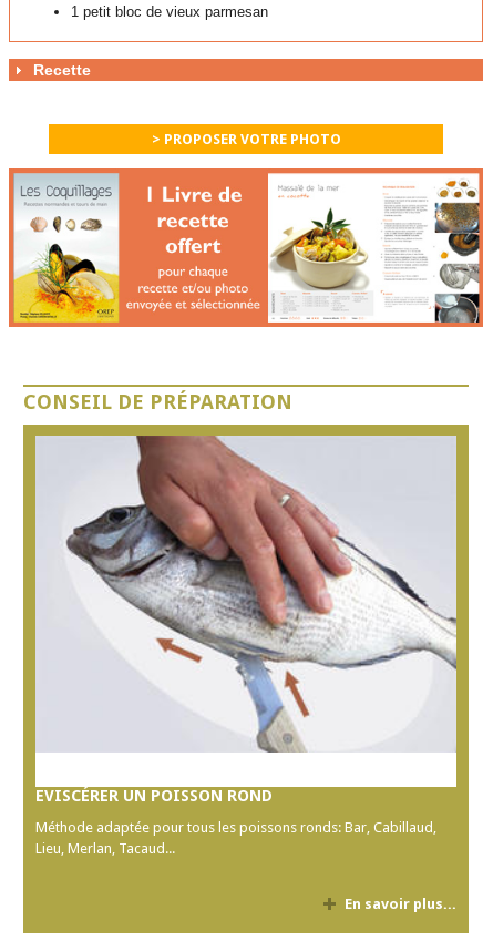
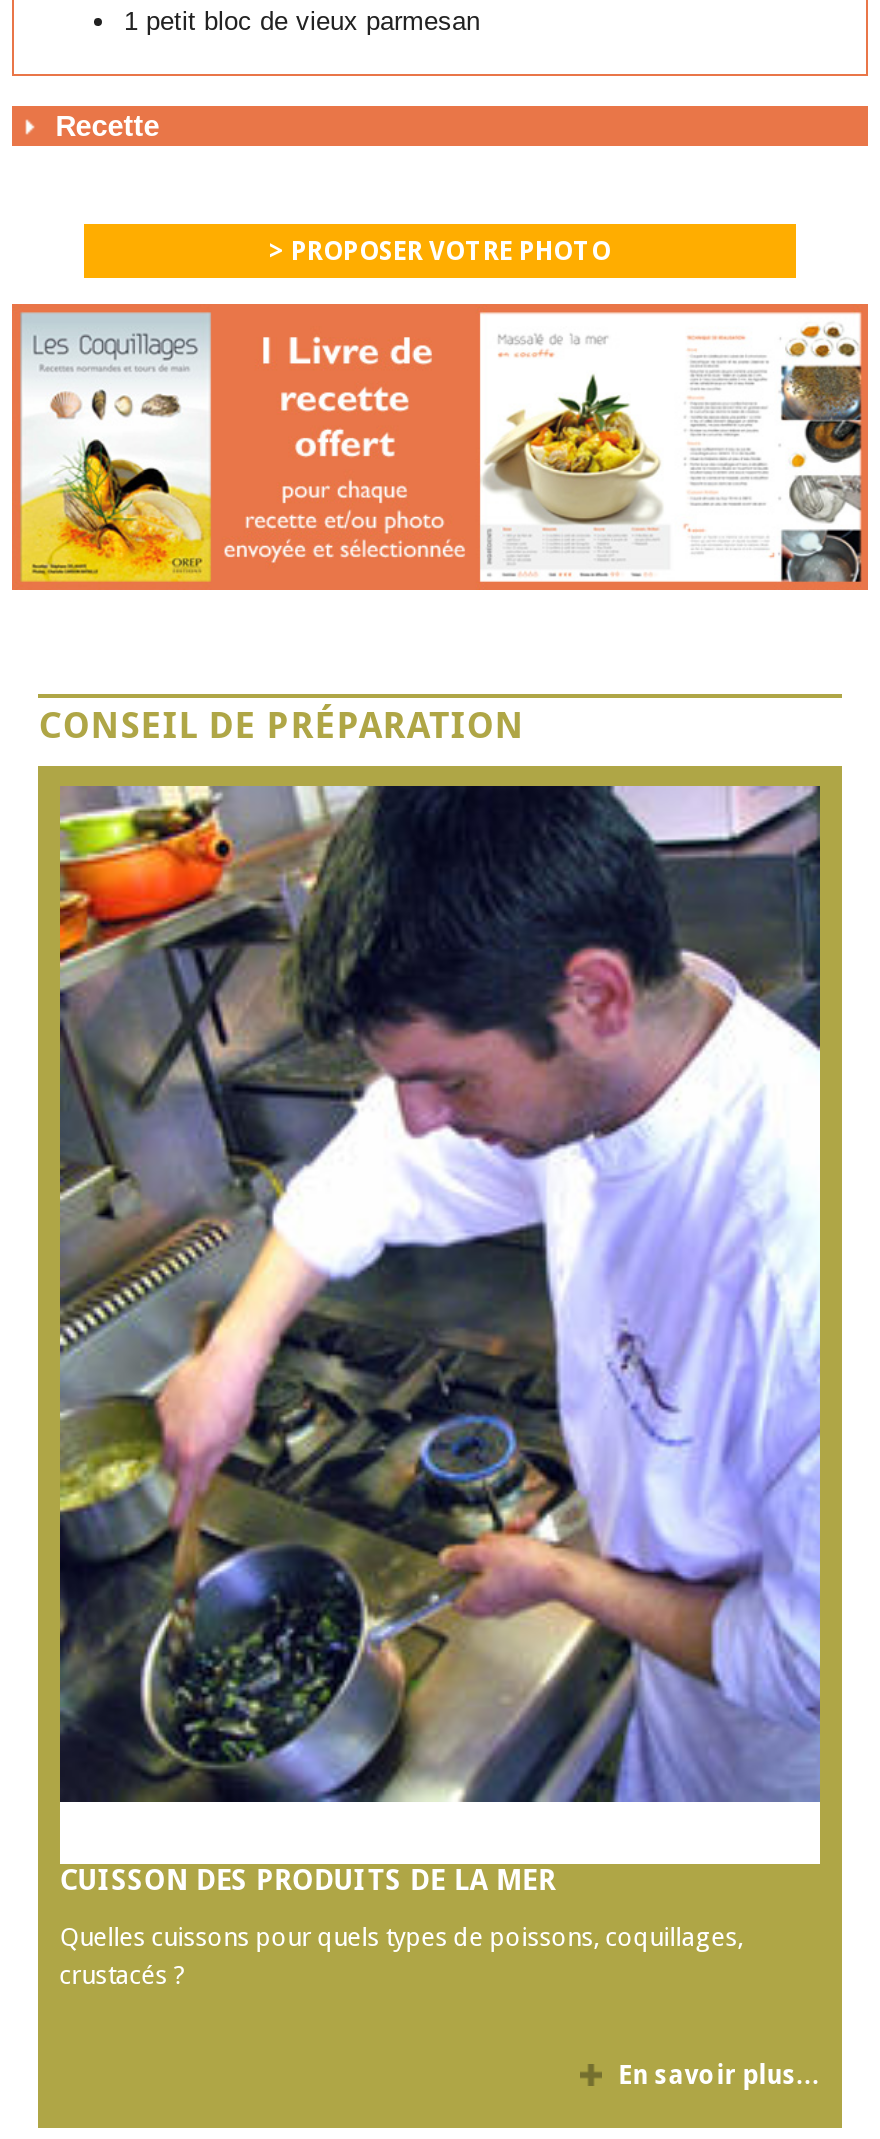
[34,434,456,805] [image] | EVISCÉRER UN POISSON ROND -> [58,784,822,1896] [image] | CUISSON DES PRODUITS DE LA MER
[35,819,436,857] Méthode adaptée pour tous les poissons ronds: Bar, Cabillaud, | Lieu, Merlan, Tacaud... -> [60,1922,744,1990] Quelles cuissons pour quels types de poissons, coquillages, | crustacés ?

